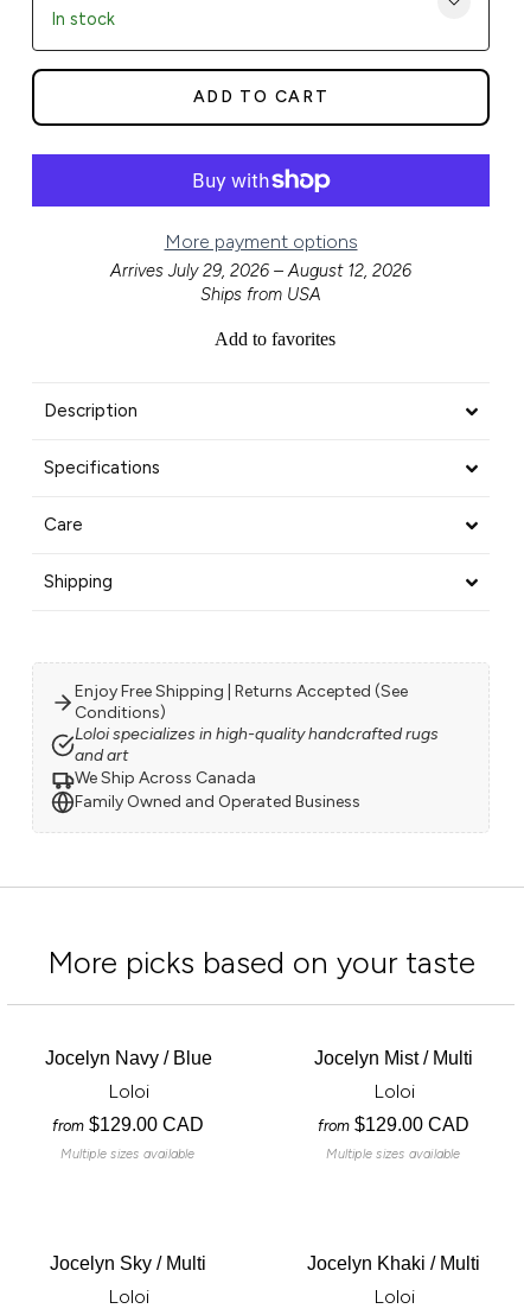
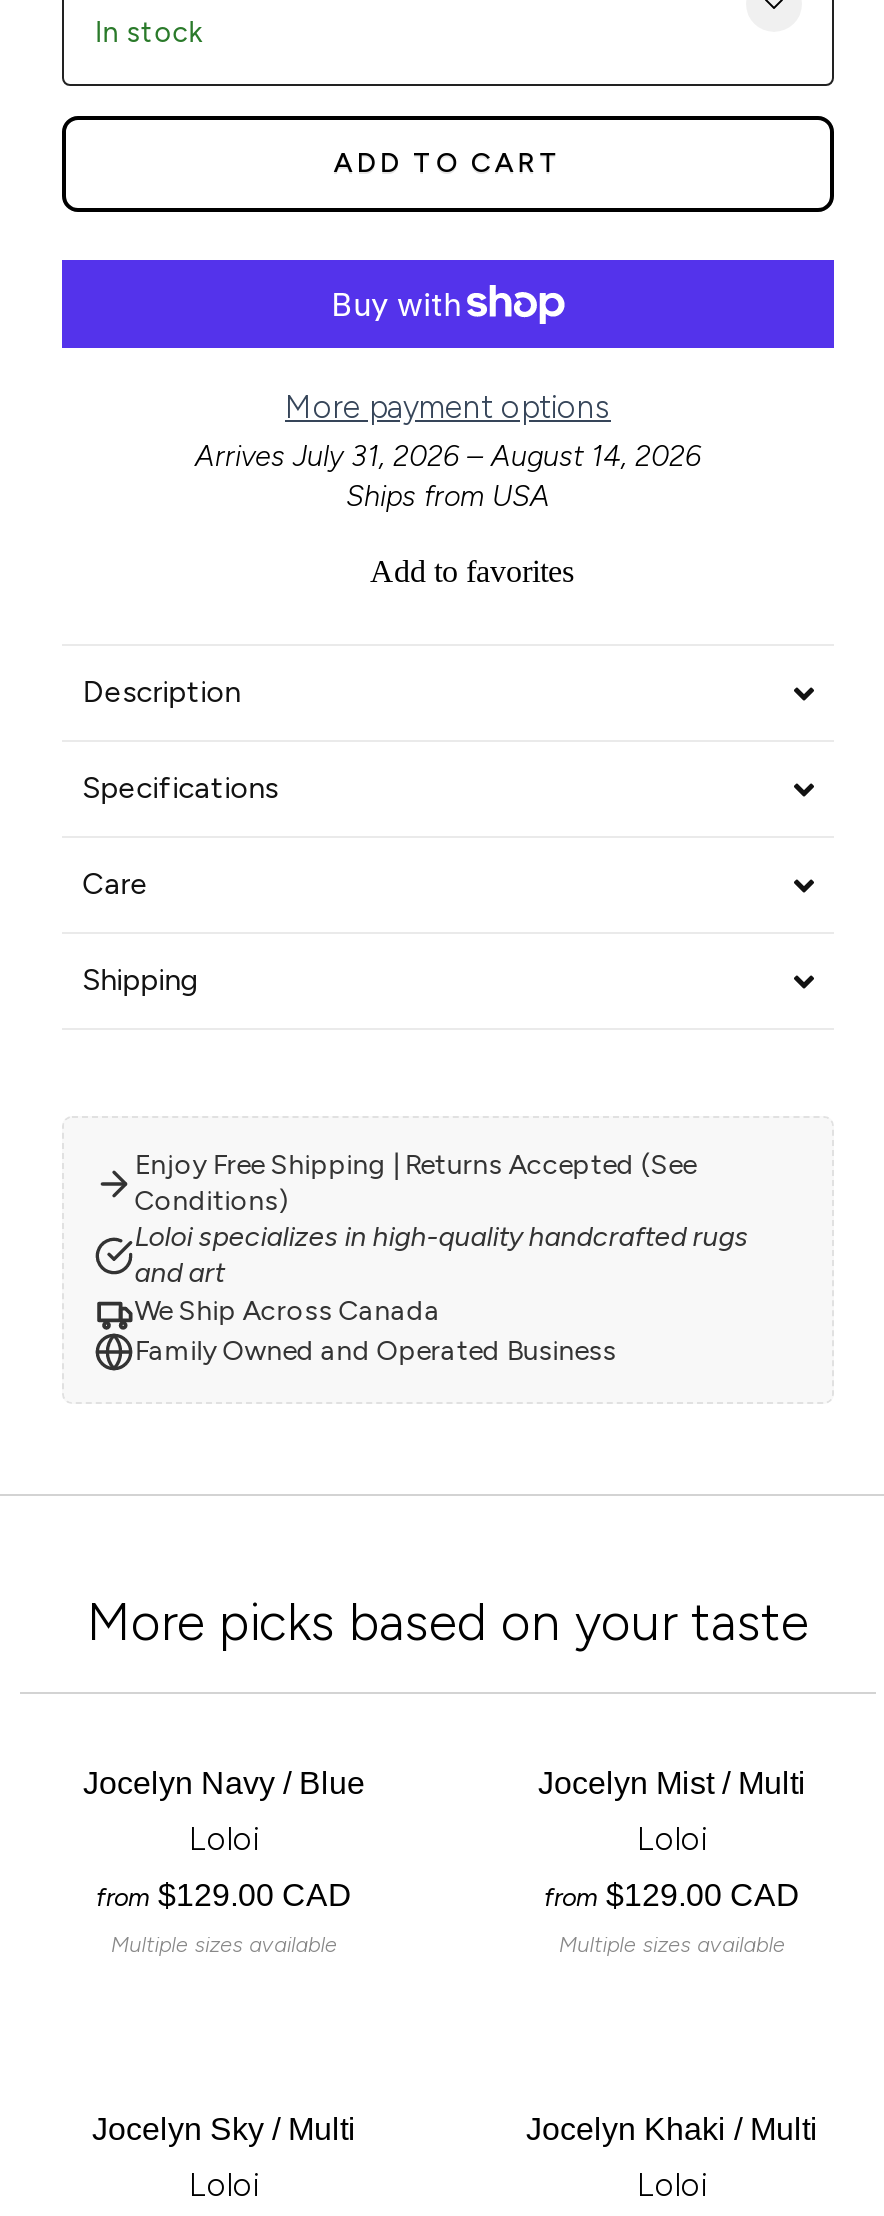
[110,260,411,281] Arrives July 29, 2026 – August 12, 2026 -> [195,438,701,474] Arrives July 31, 2026 – August 14, 2026

